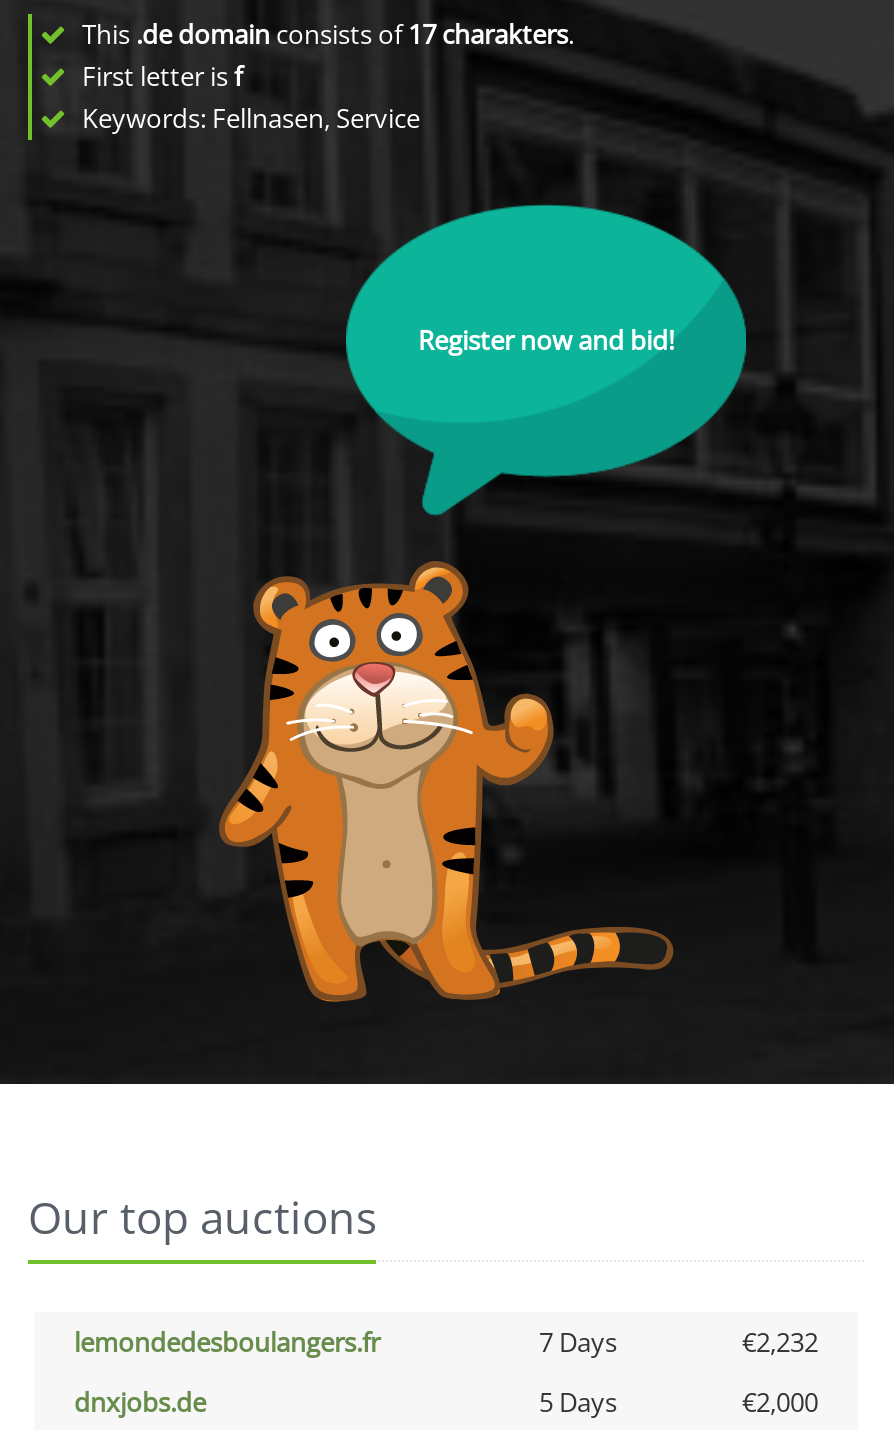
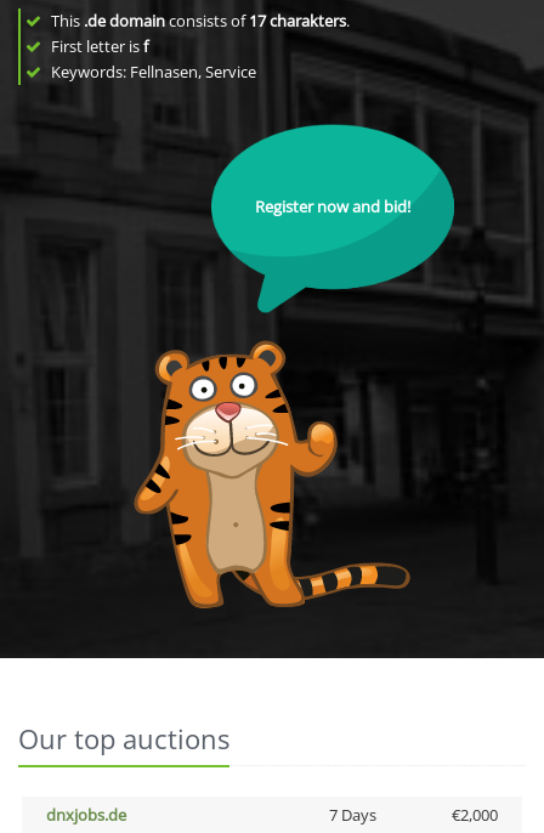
[74,1324,818,1360] lemondedesboulangers.fr | 7 Days | €2,232 -> none
[539,1384,617,1420] 5 Days -> [328,804,376,826] 7 Days

